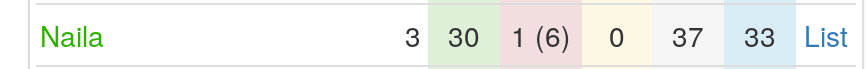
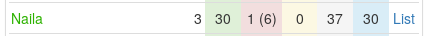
[405,15,848,55] 3 30 1 (6) 0 37 33 List -> [193,8,415,28] 3 30 1 (6) 0 37 30 List

